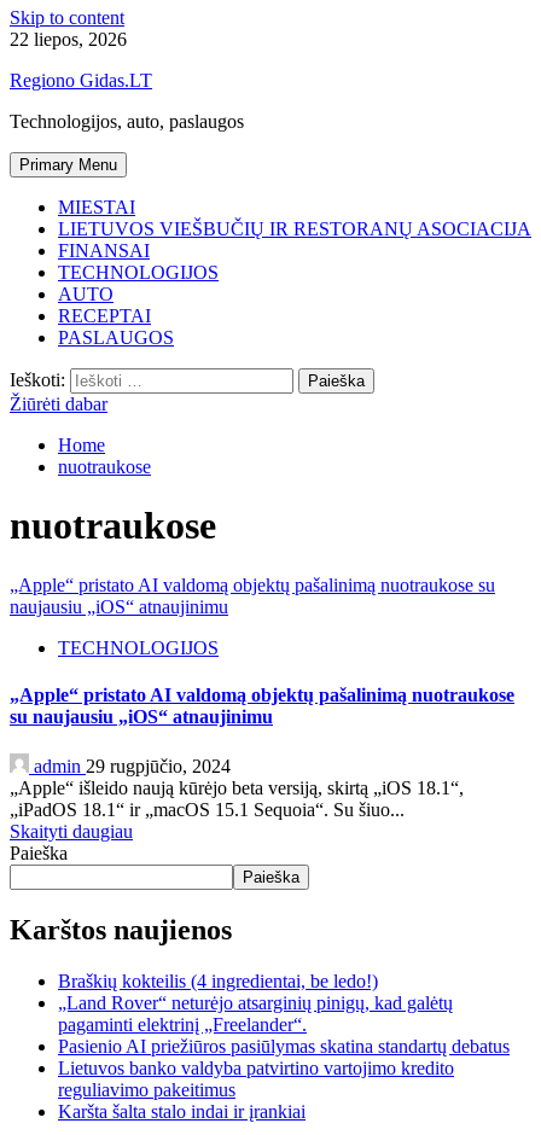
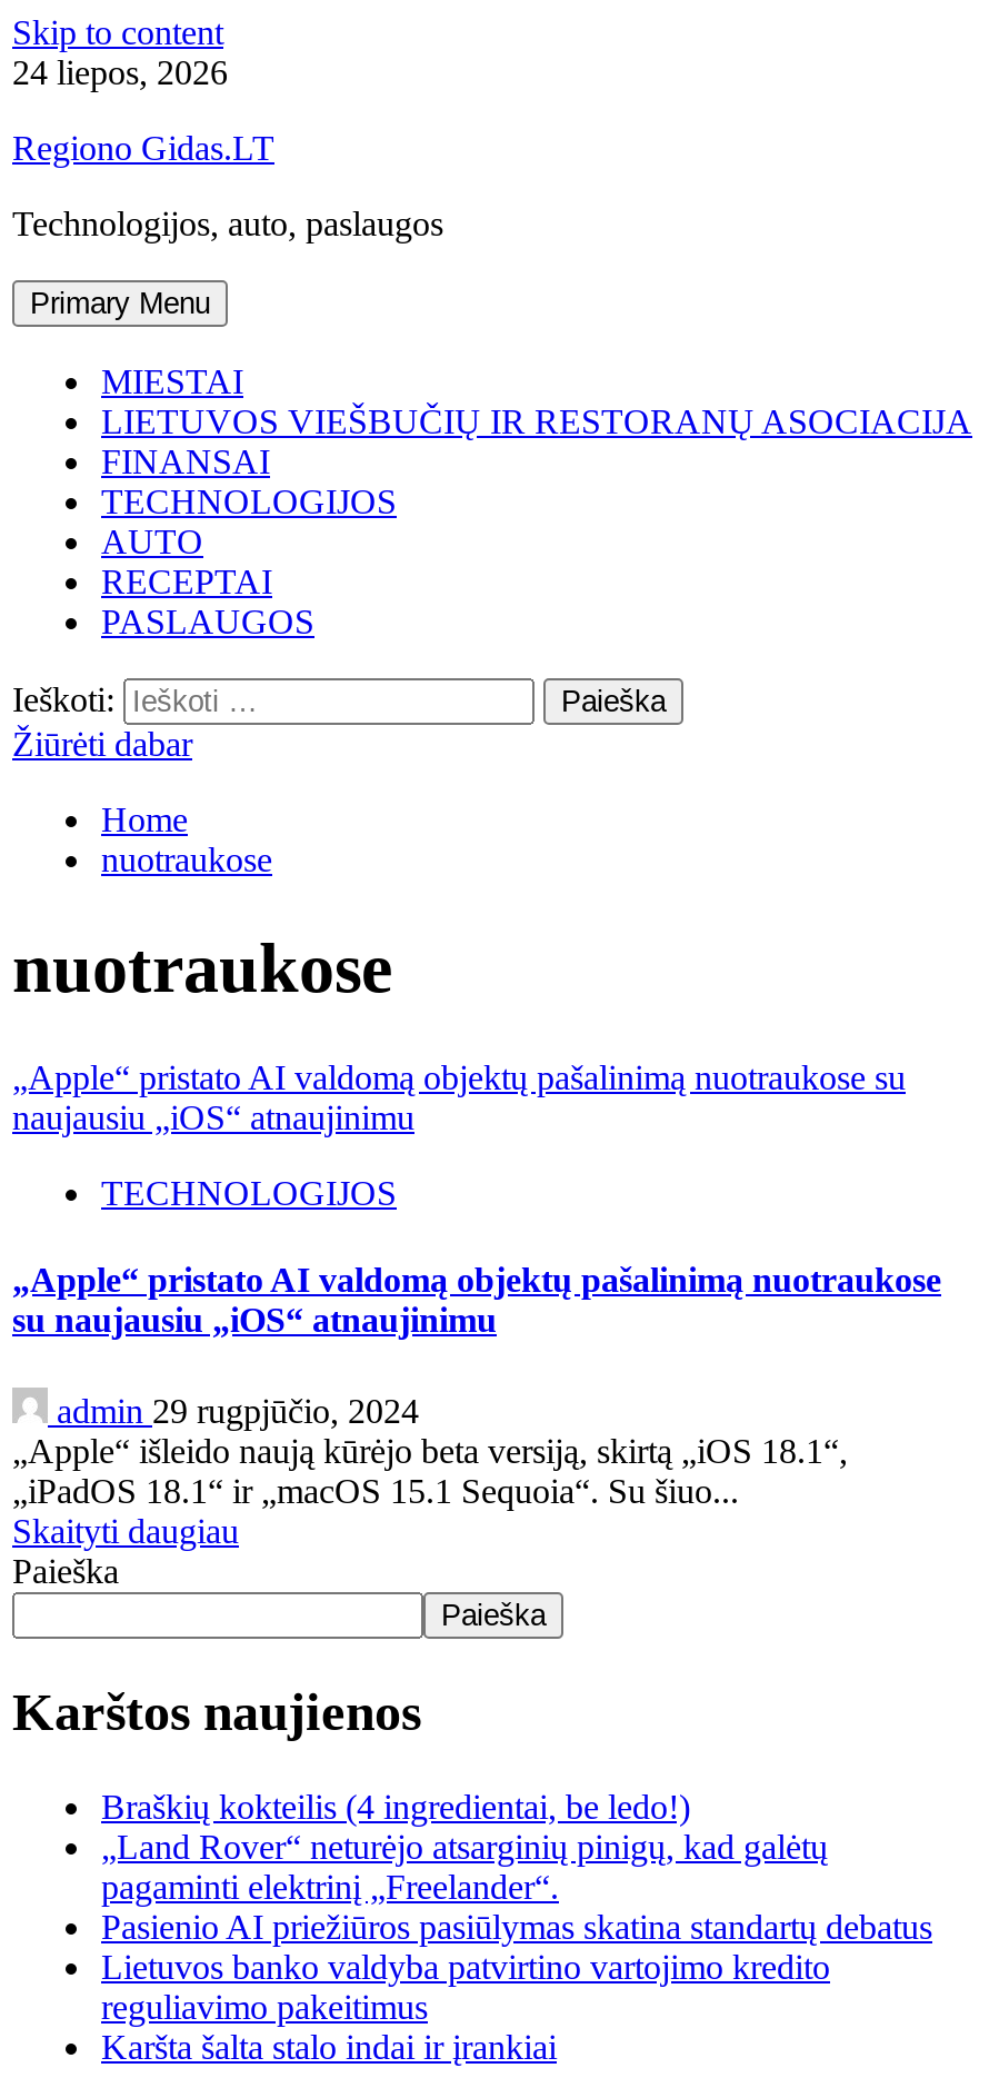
[10,29,127,50] 22 liepos, 2026 -> [12,53,228,91] 24 liepos, 2026

